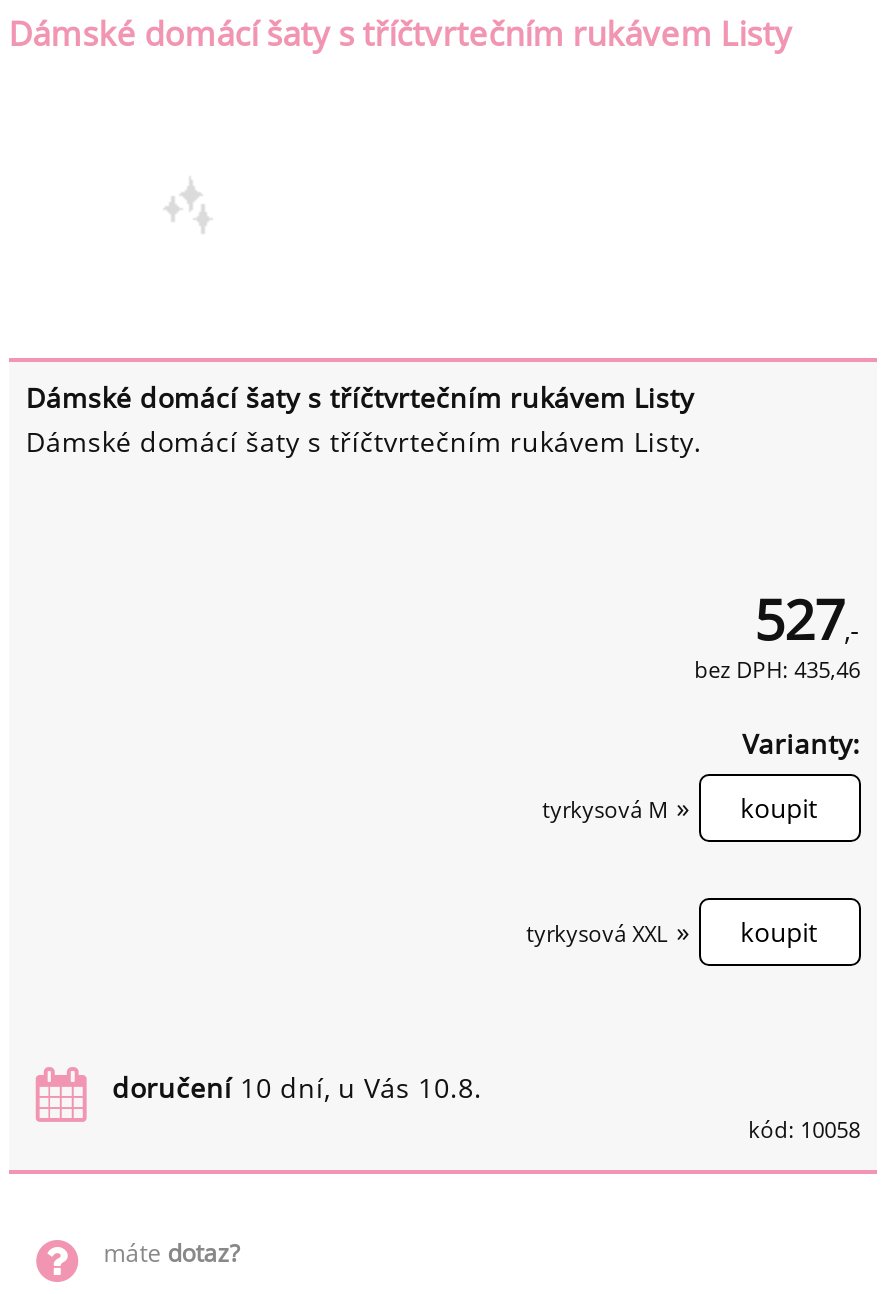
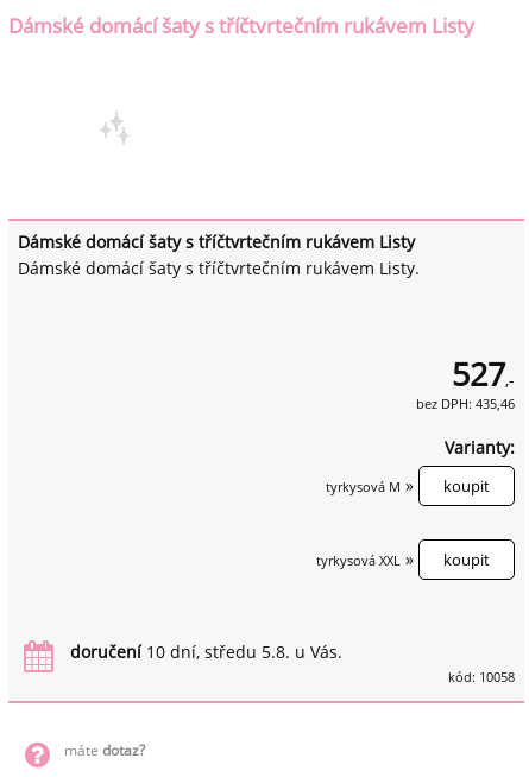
[112,1068,482,1106] doručení 10 dní, u Vás 10.8. -> [70,640,342,663] doručení 10 dní, středu 5.8. u Vás.

